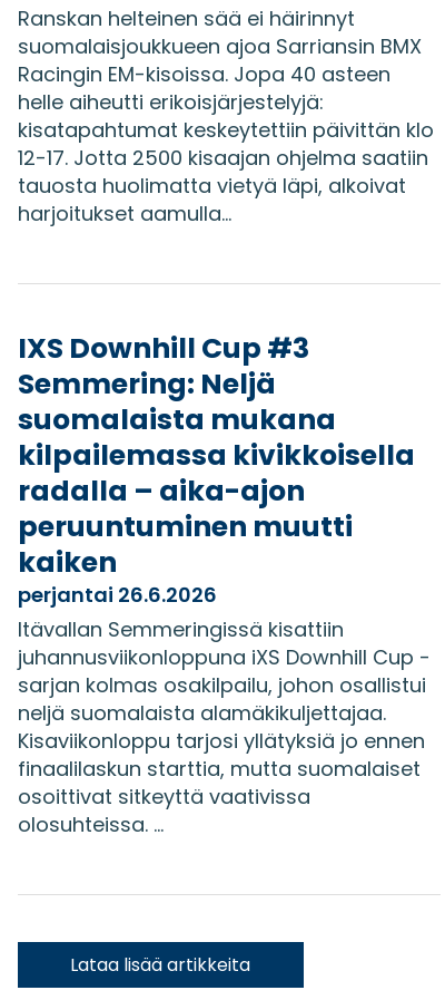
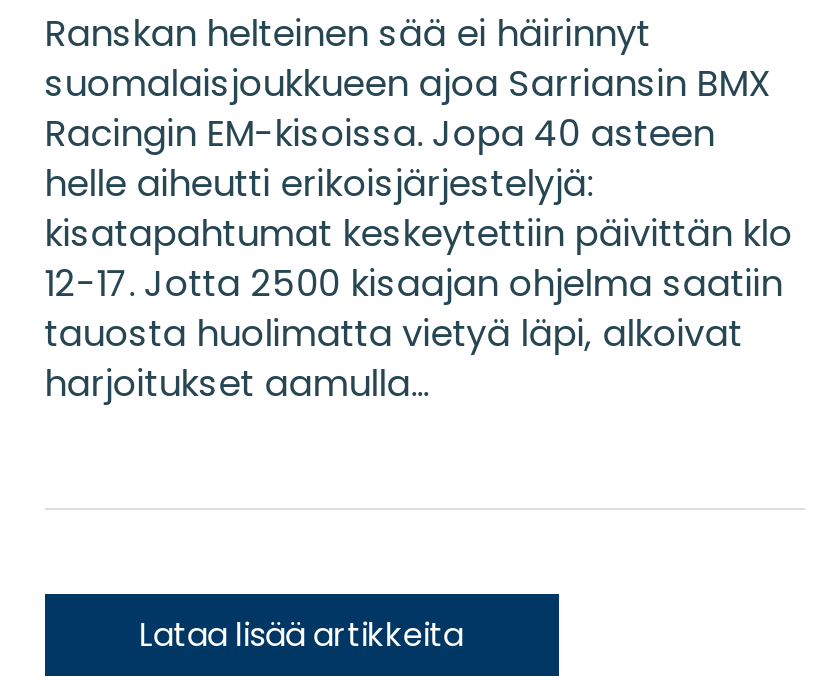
[17,329,430,838] IXS Downhill Cup #3 | Semmering: Neljä | suomalaista mukana | kilpailemassa kivikkoisella | radalla – aika-ajon | peruuntuminen muutti | kaiken | perjantai 26.6.2026 | Itävallan Semmeringissä kisattiin | juhannusviikonloppuna iXS Downhill Cup - | sarjan kolmas osakilpailu, johon osallistui | neljä suomalaista alamäkikuljettajaa. | Kisaviikonloppu tarjosi yllätyksiä jo ennen | finaalilaskun starttia, mutta suomalaiset | osoittivat sitkeyttä vaativissa | olosuhteissa. ... -> none

